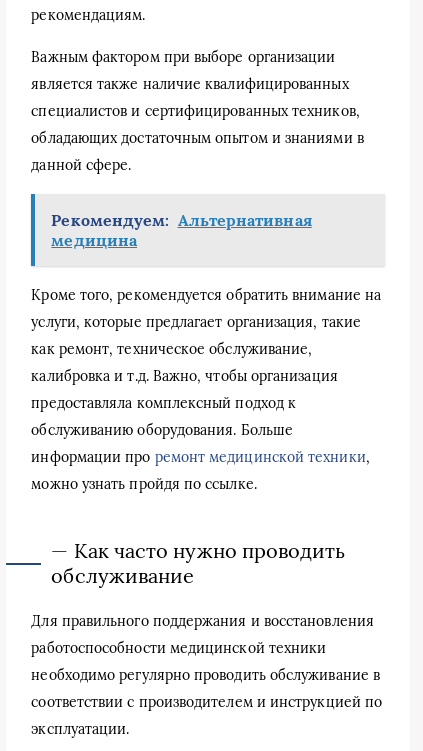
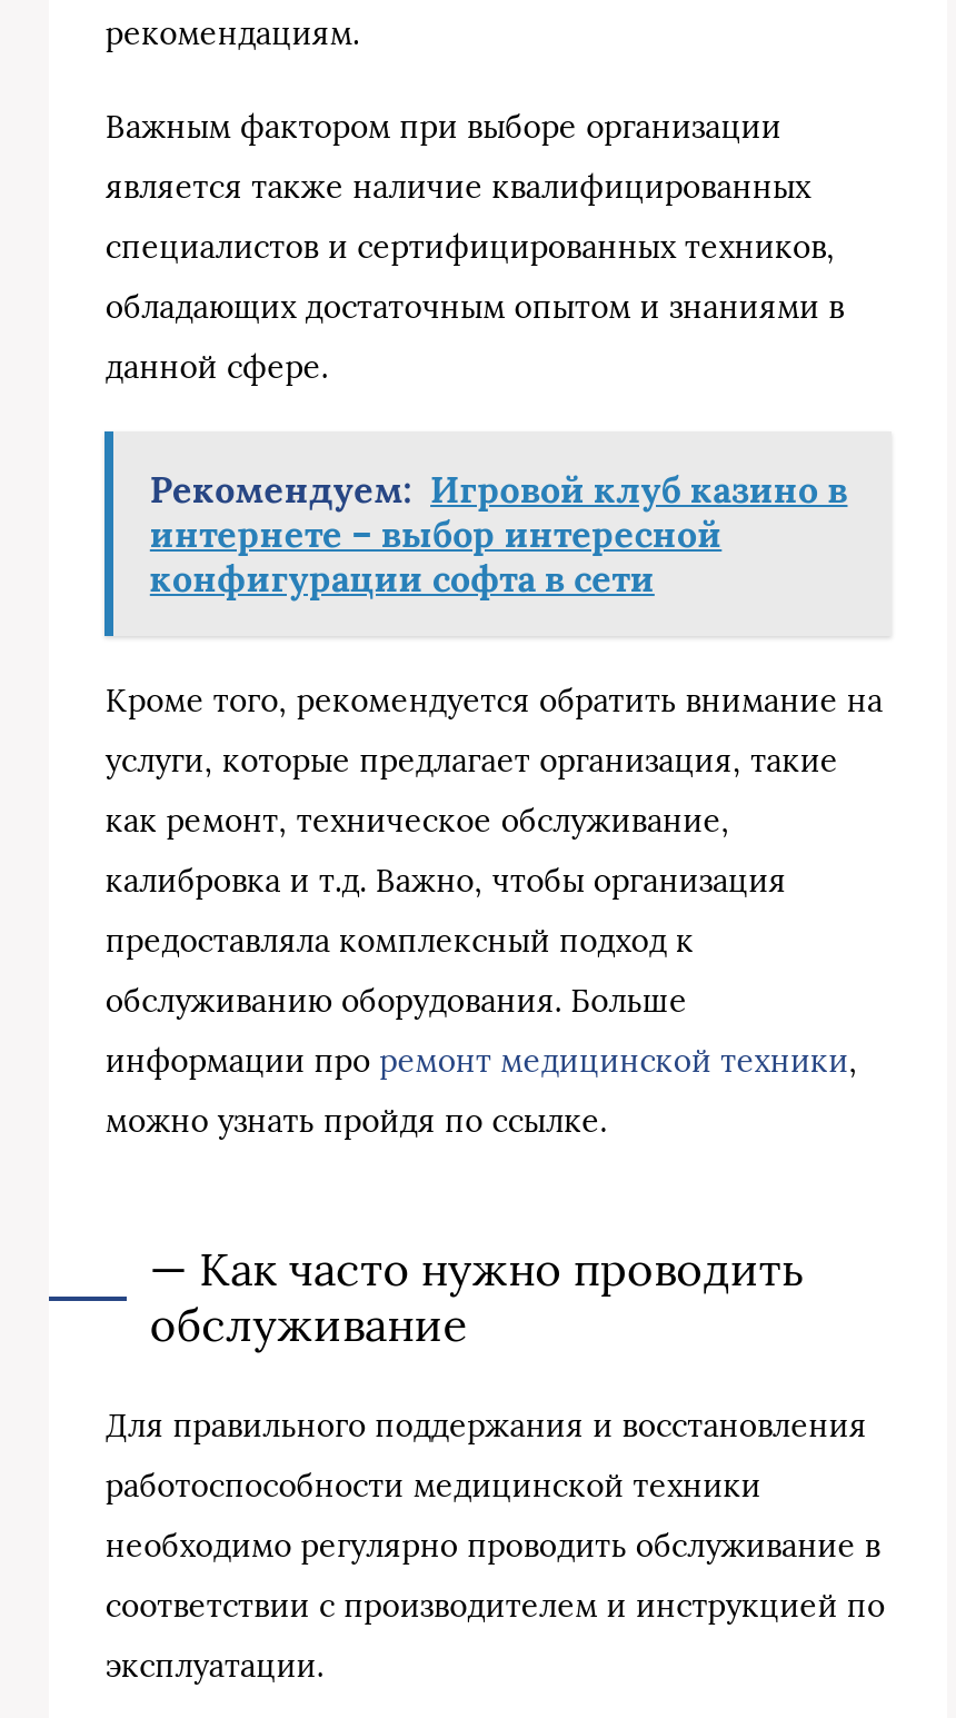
[51,210,312,250] Рекомендуем: Альтернативная | медицина -> [150,467,848,600] Рекомендуем: Игровой клуб казино в | интернете – выбор интересной | конфигурации софта в сети

